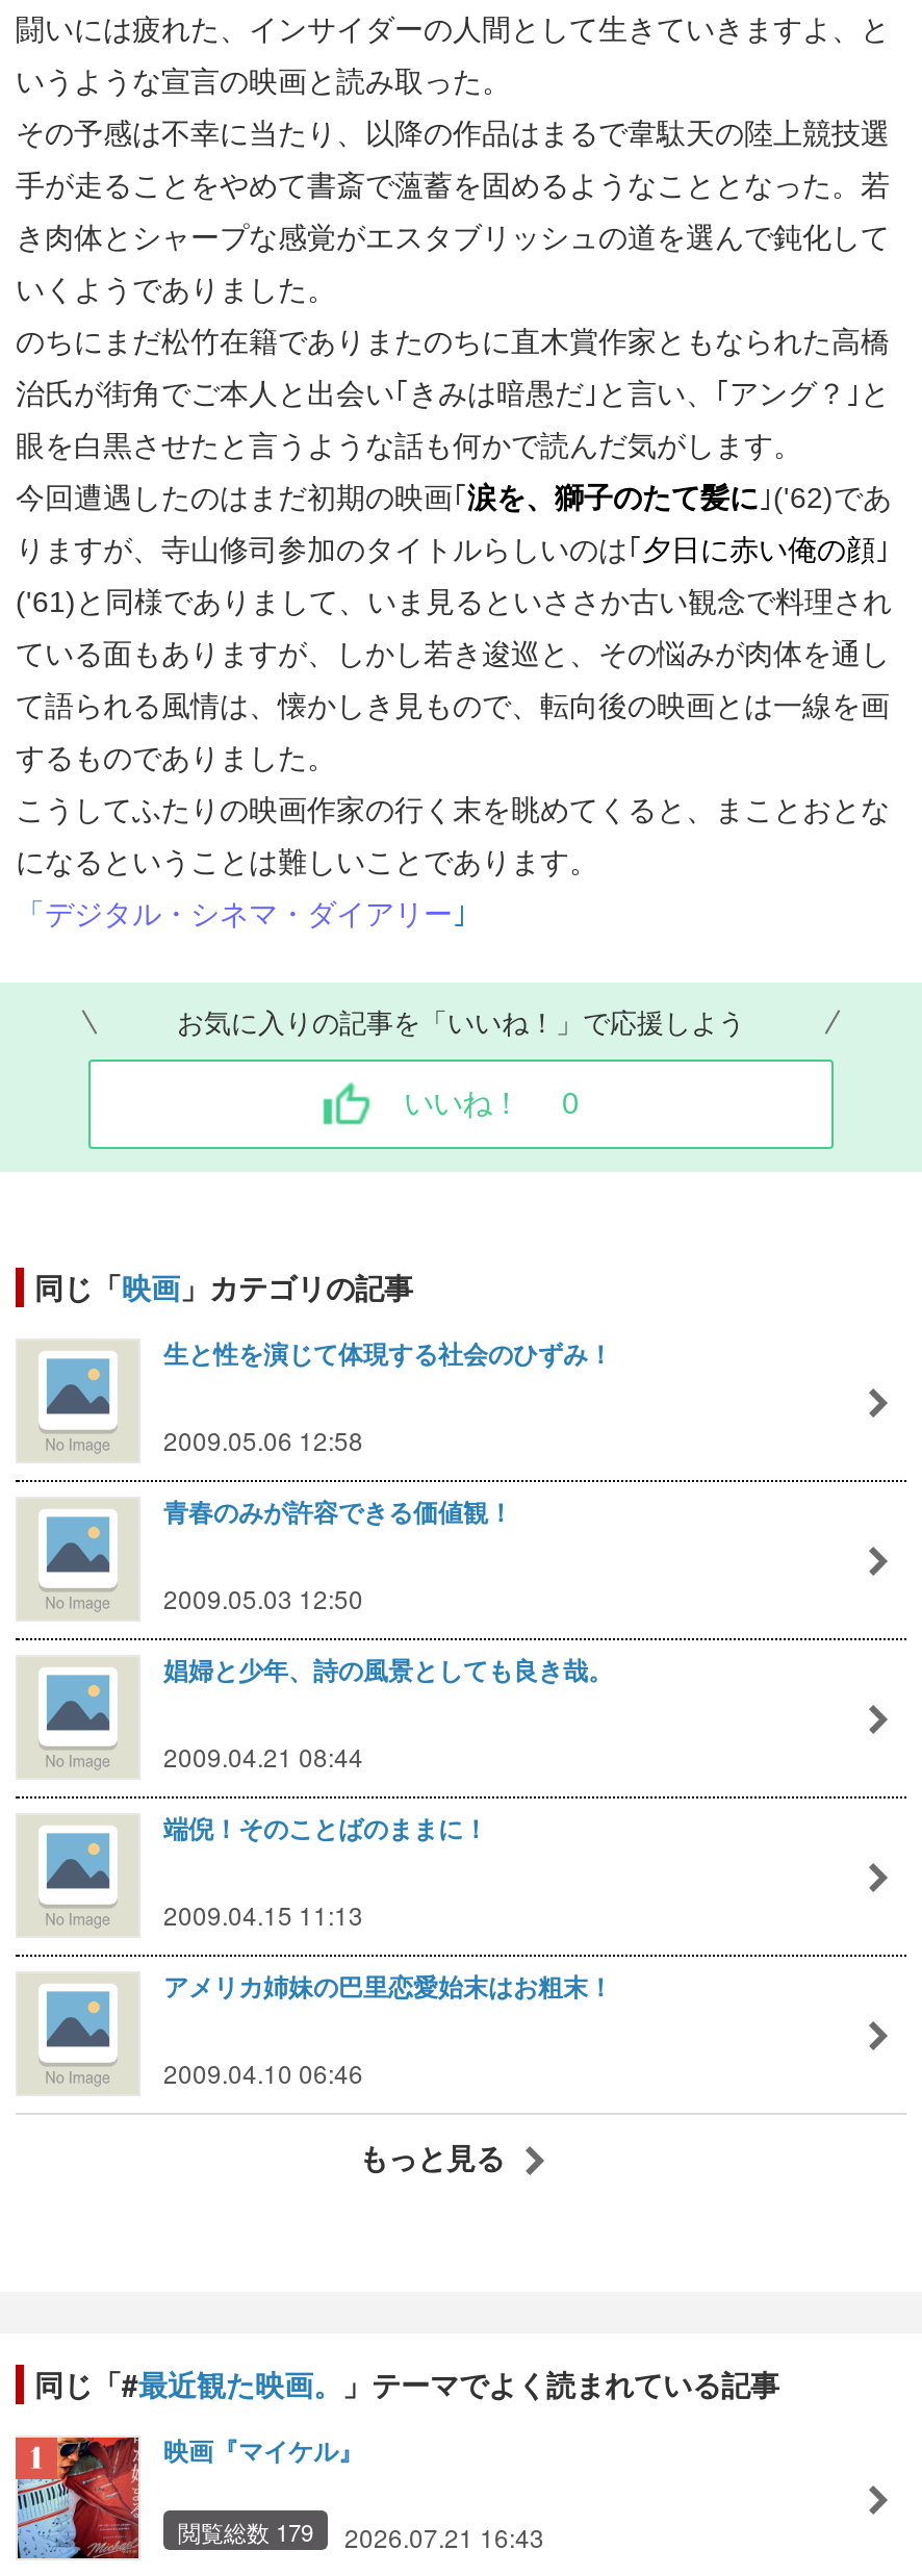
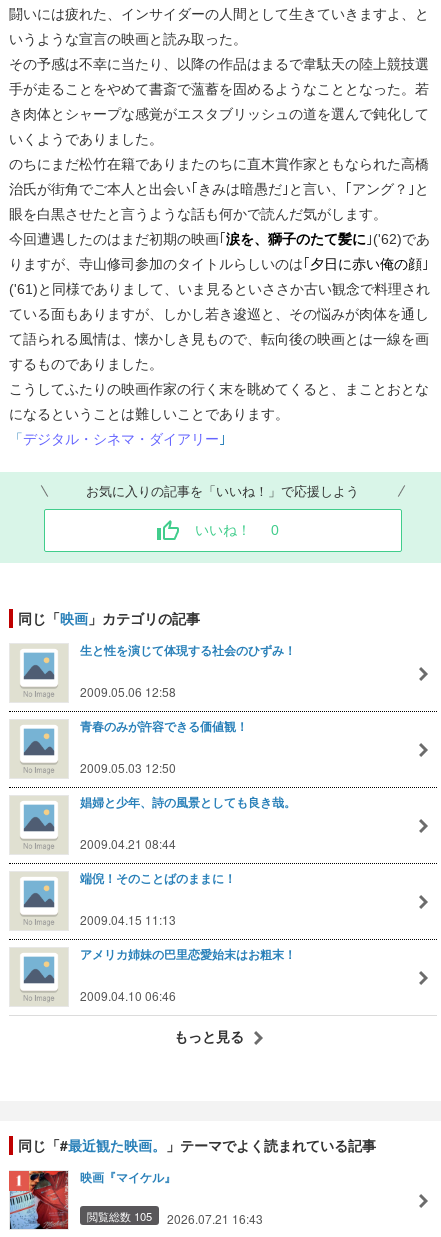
[178,2514,544,2554] 閲覧総数 179 2026.07.21 16:43 -> [87,1208,263,1227] 閲覧総数 105 2026.07.21 16:43

